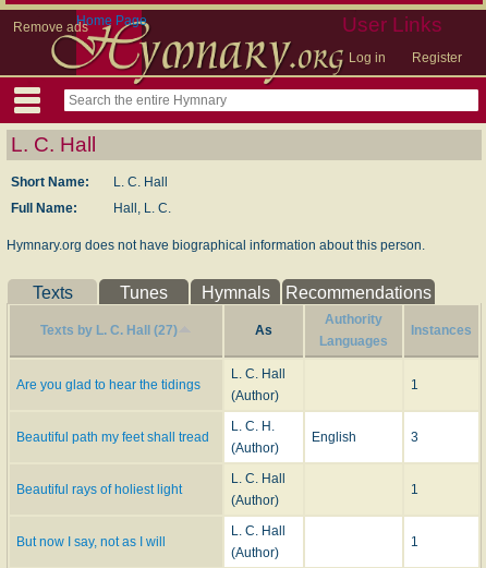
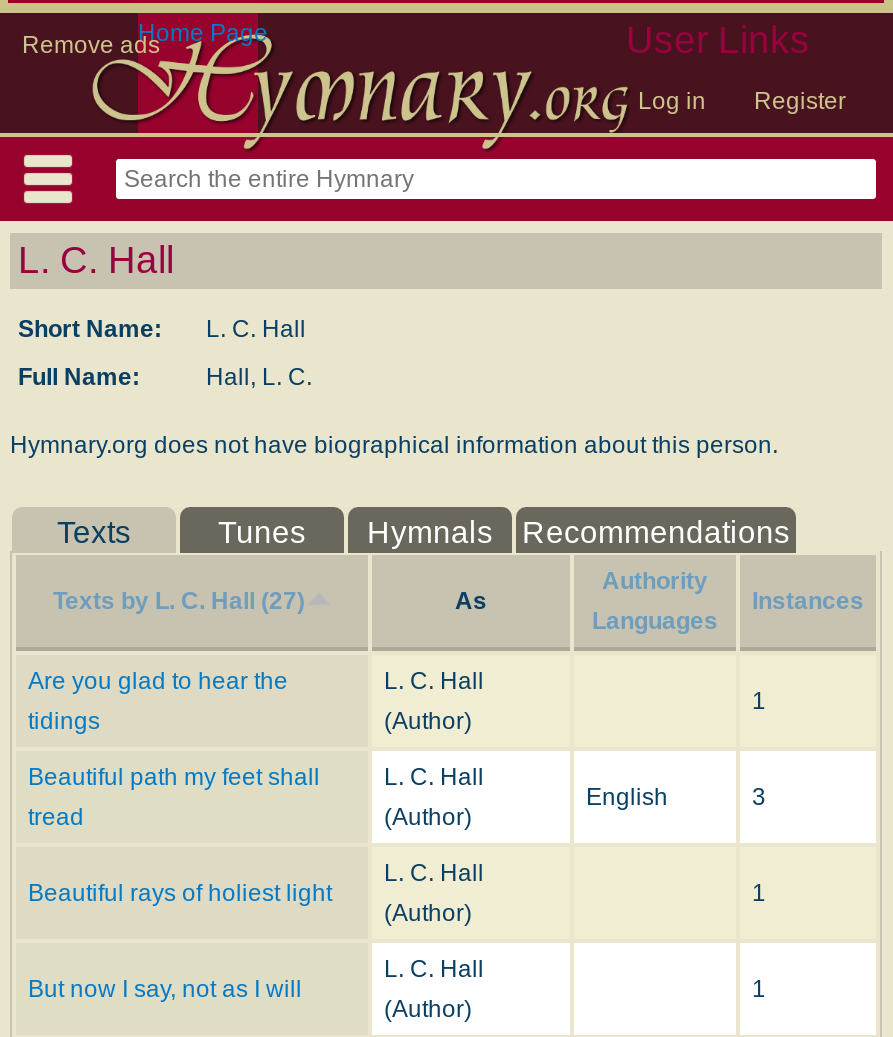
[231,418,275,434] L. C. H. -> [384,763,484,791] L. C. Hall

